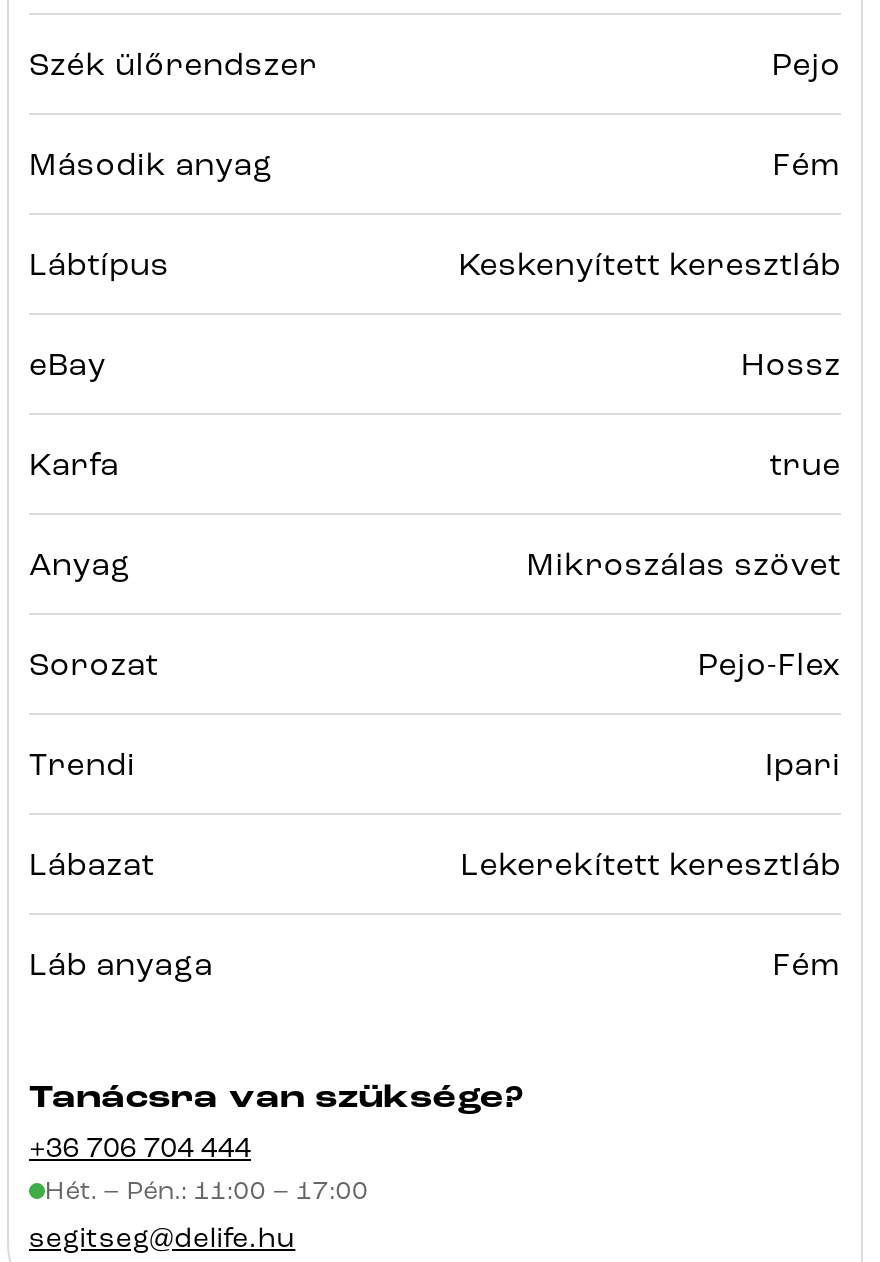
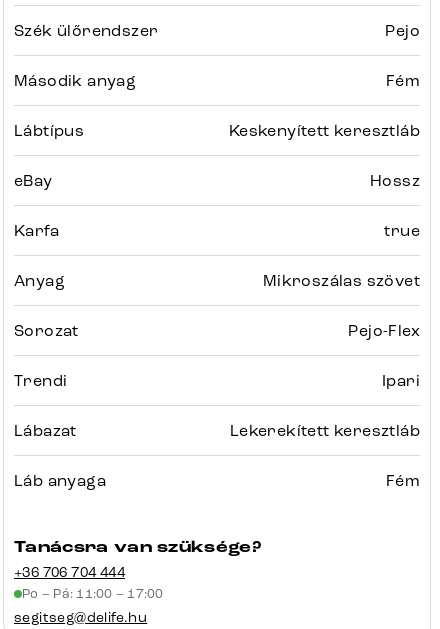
[45,1175,369,1207] Hét. – Pén.: 11:00 – 17:00 -> [22,586,164,602] Po – Pá: 11:00 – 17:00

